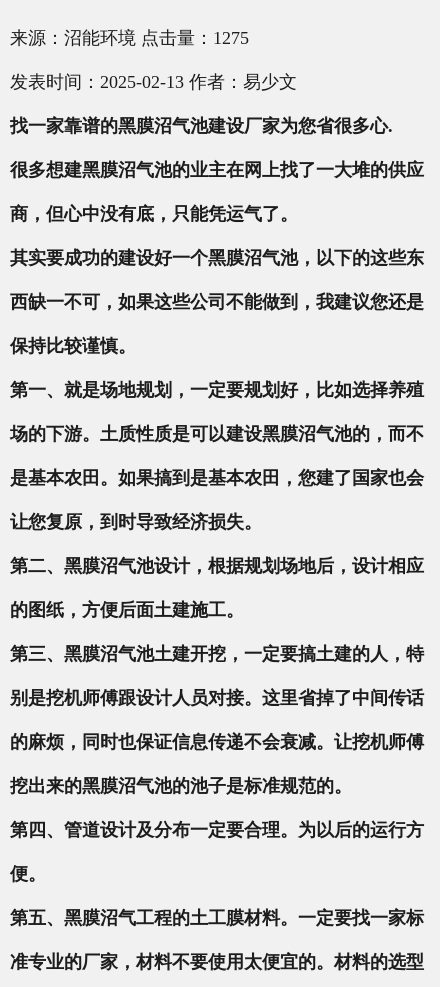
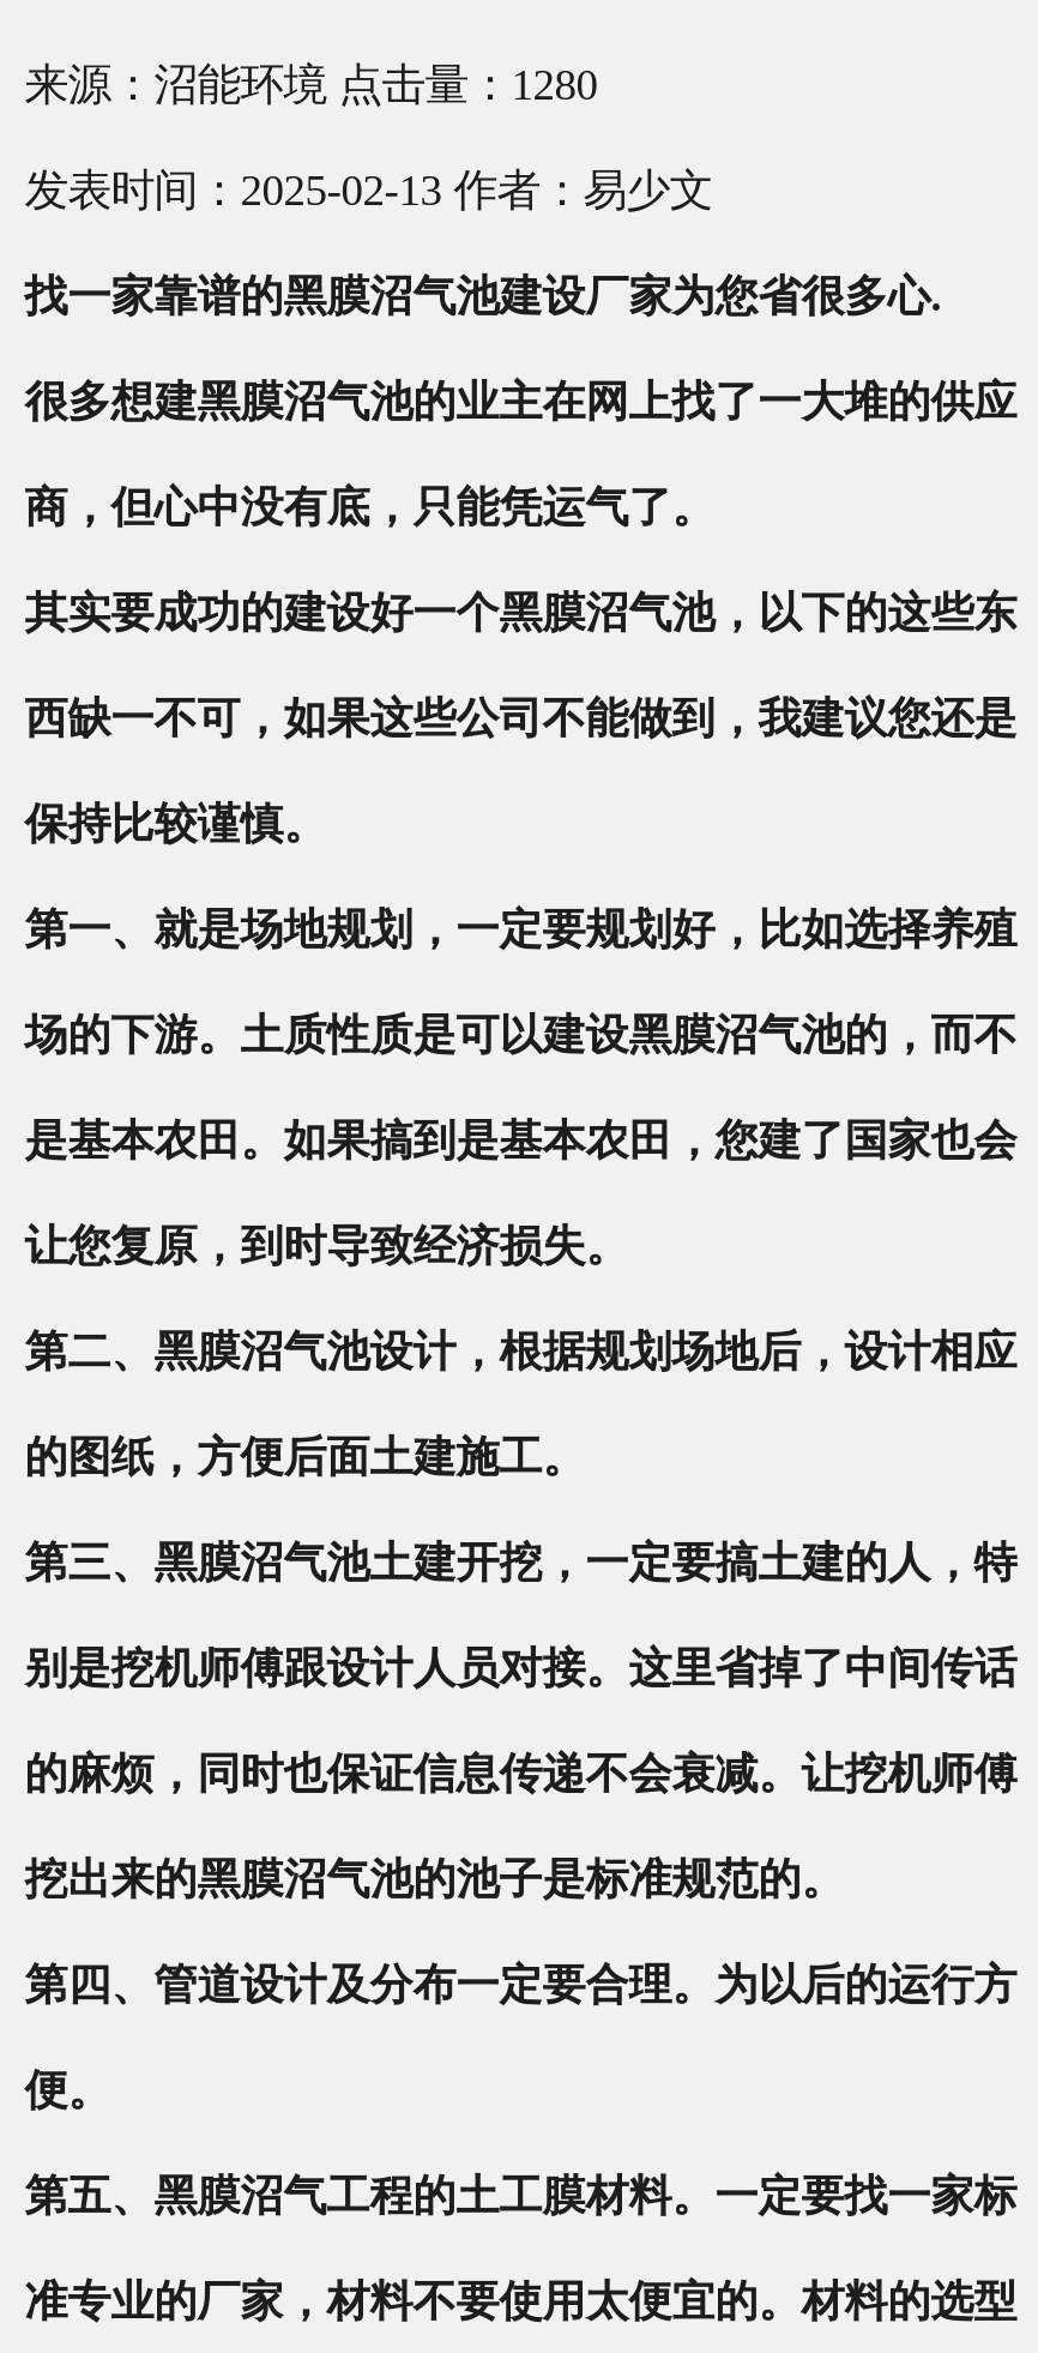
[10,28,249,48] 来源：沼能环境 点击量：1275 -> [25,62,598,110] 来源：沼能环境 点击量：1280

